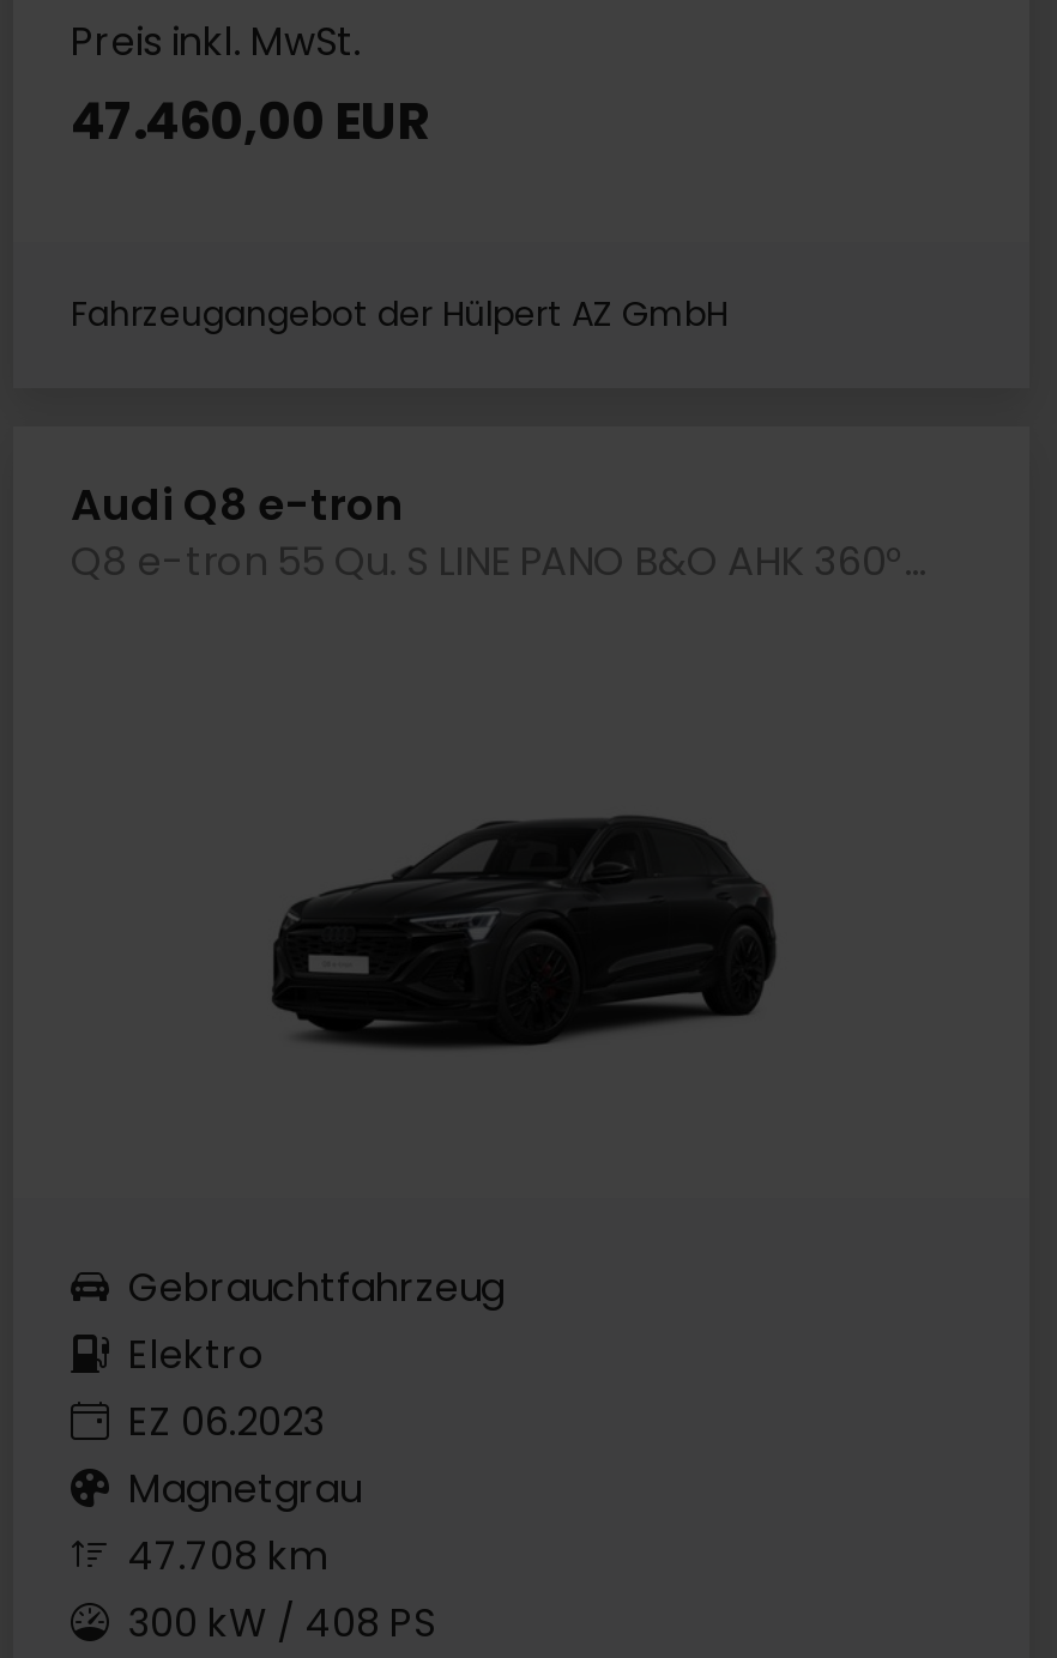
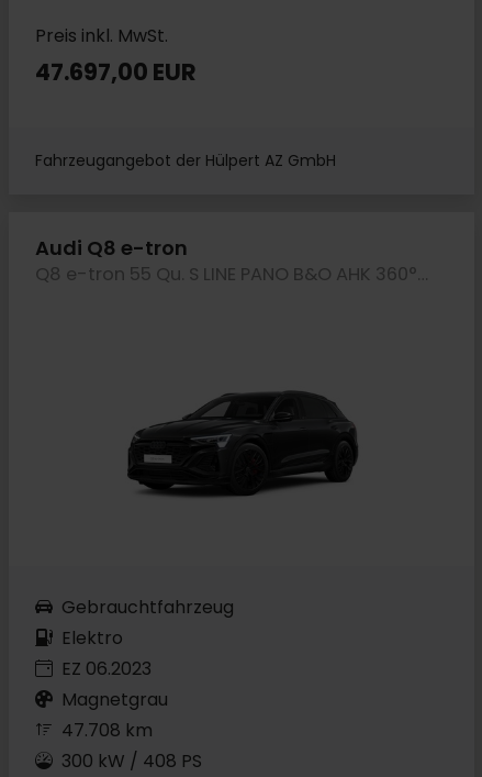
[71,85,430,155] 47.460,00 EUR -> [35,56,197,87] 47.697,00 EUR

